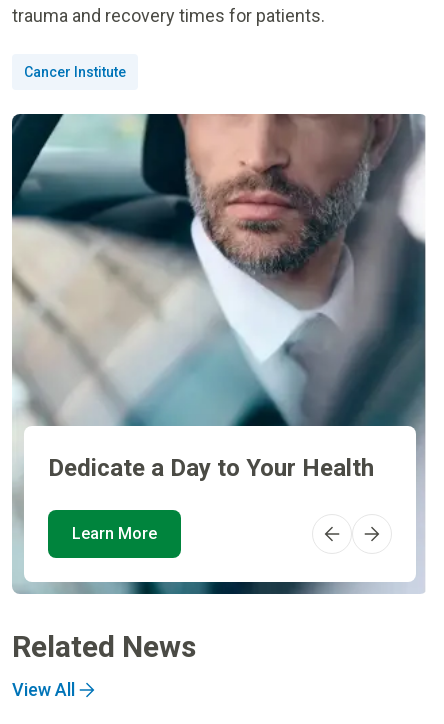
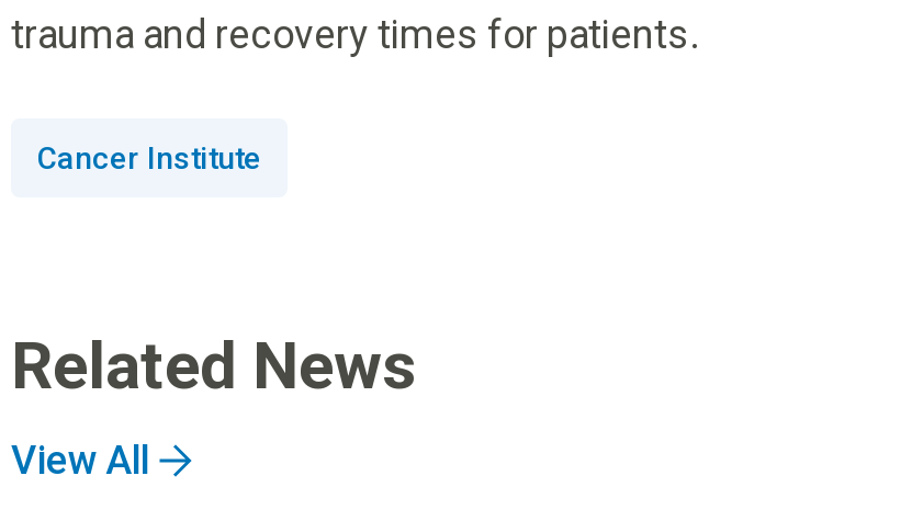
[11,113,427,595] [image] | Dedicate a Day to Your Health | Learn More -> none

